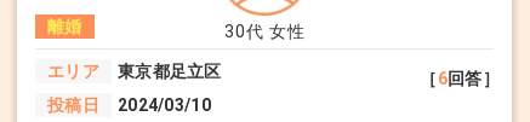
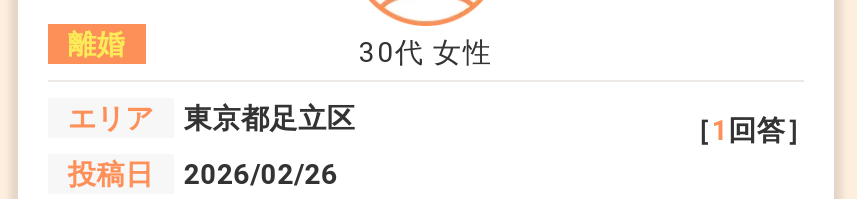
[420,69,500,88] ［6回答］ -> [683,114,814,146] ［1回答］
[47,96,211,115] 投稿日 2024/03/10 -> [68,158,338,190] 投稿日 2026/02/26

